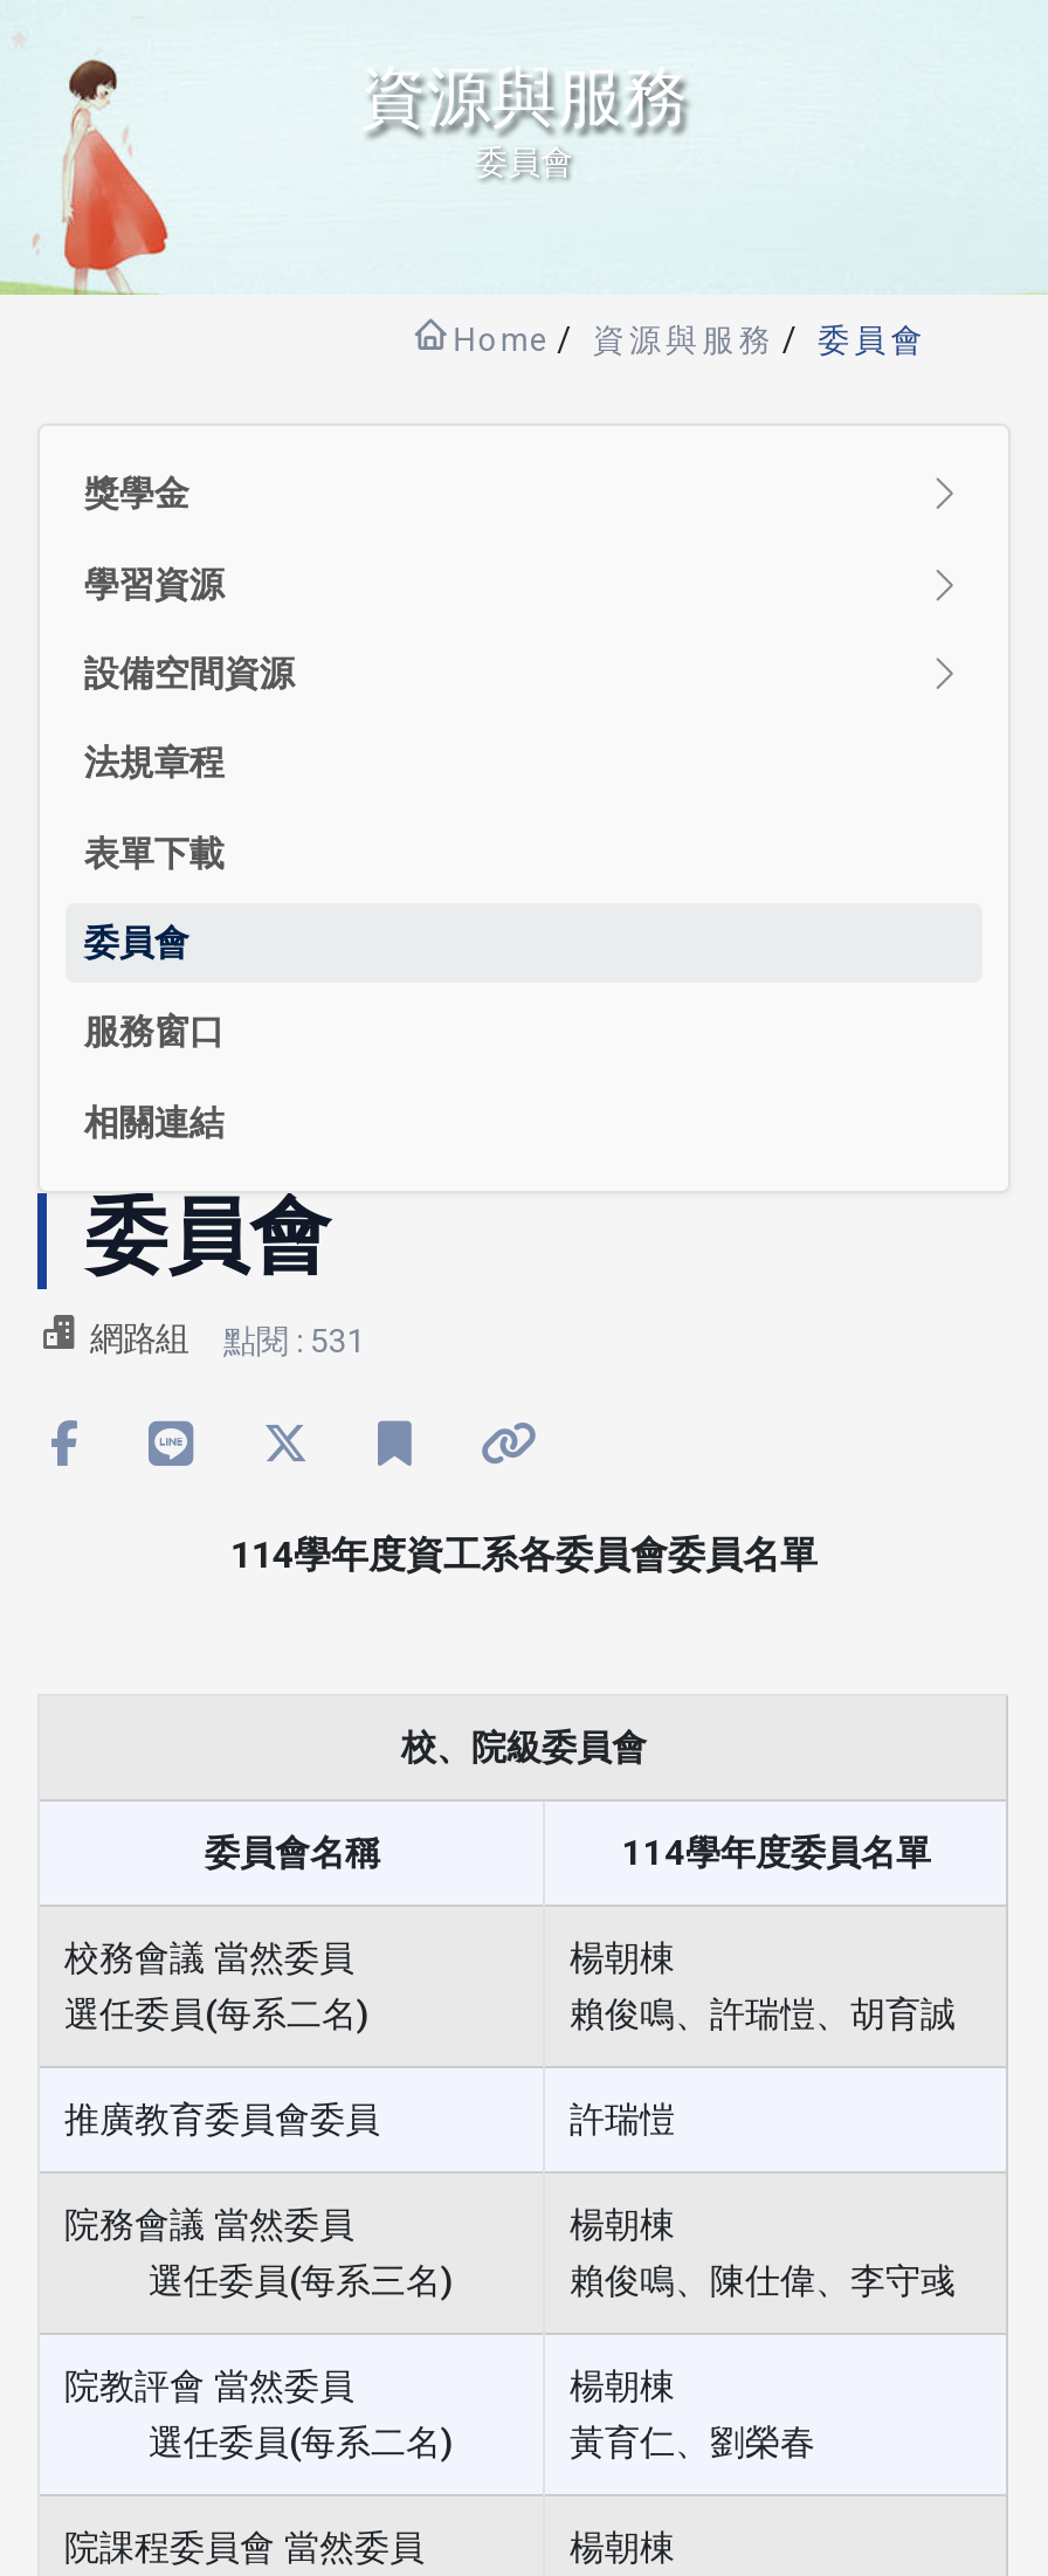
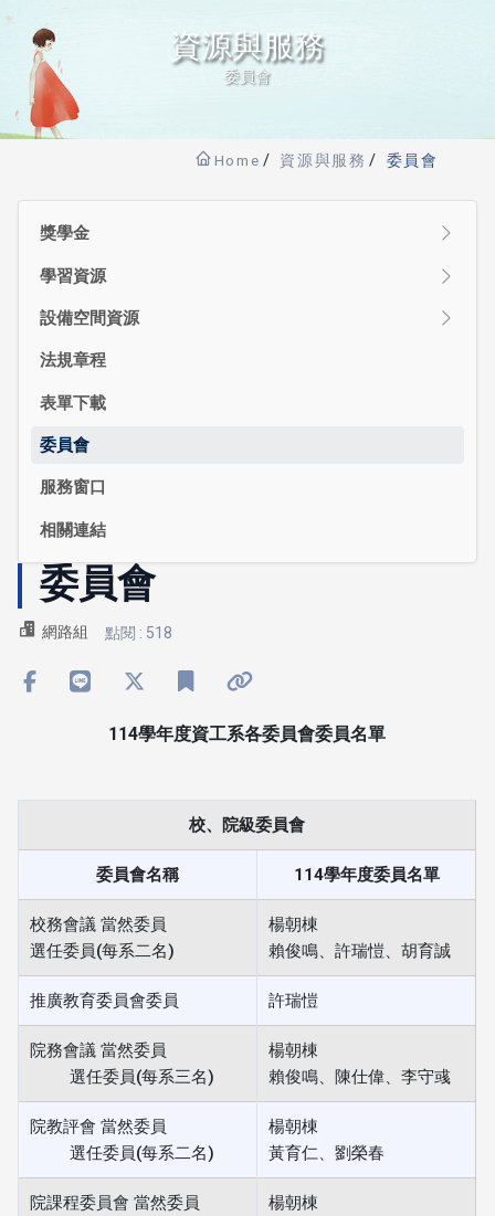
[81,1320,366,1359] 網路組 點閱 : 531 -> [38,623,173,642] 網路組 點閱 : 518

